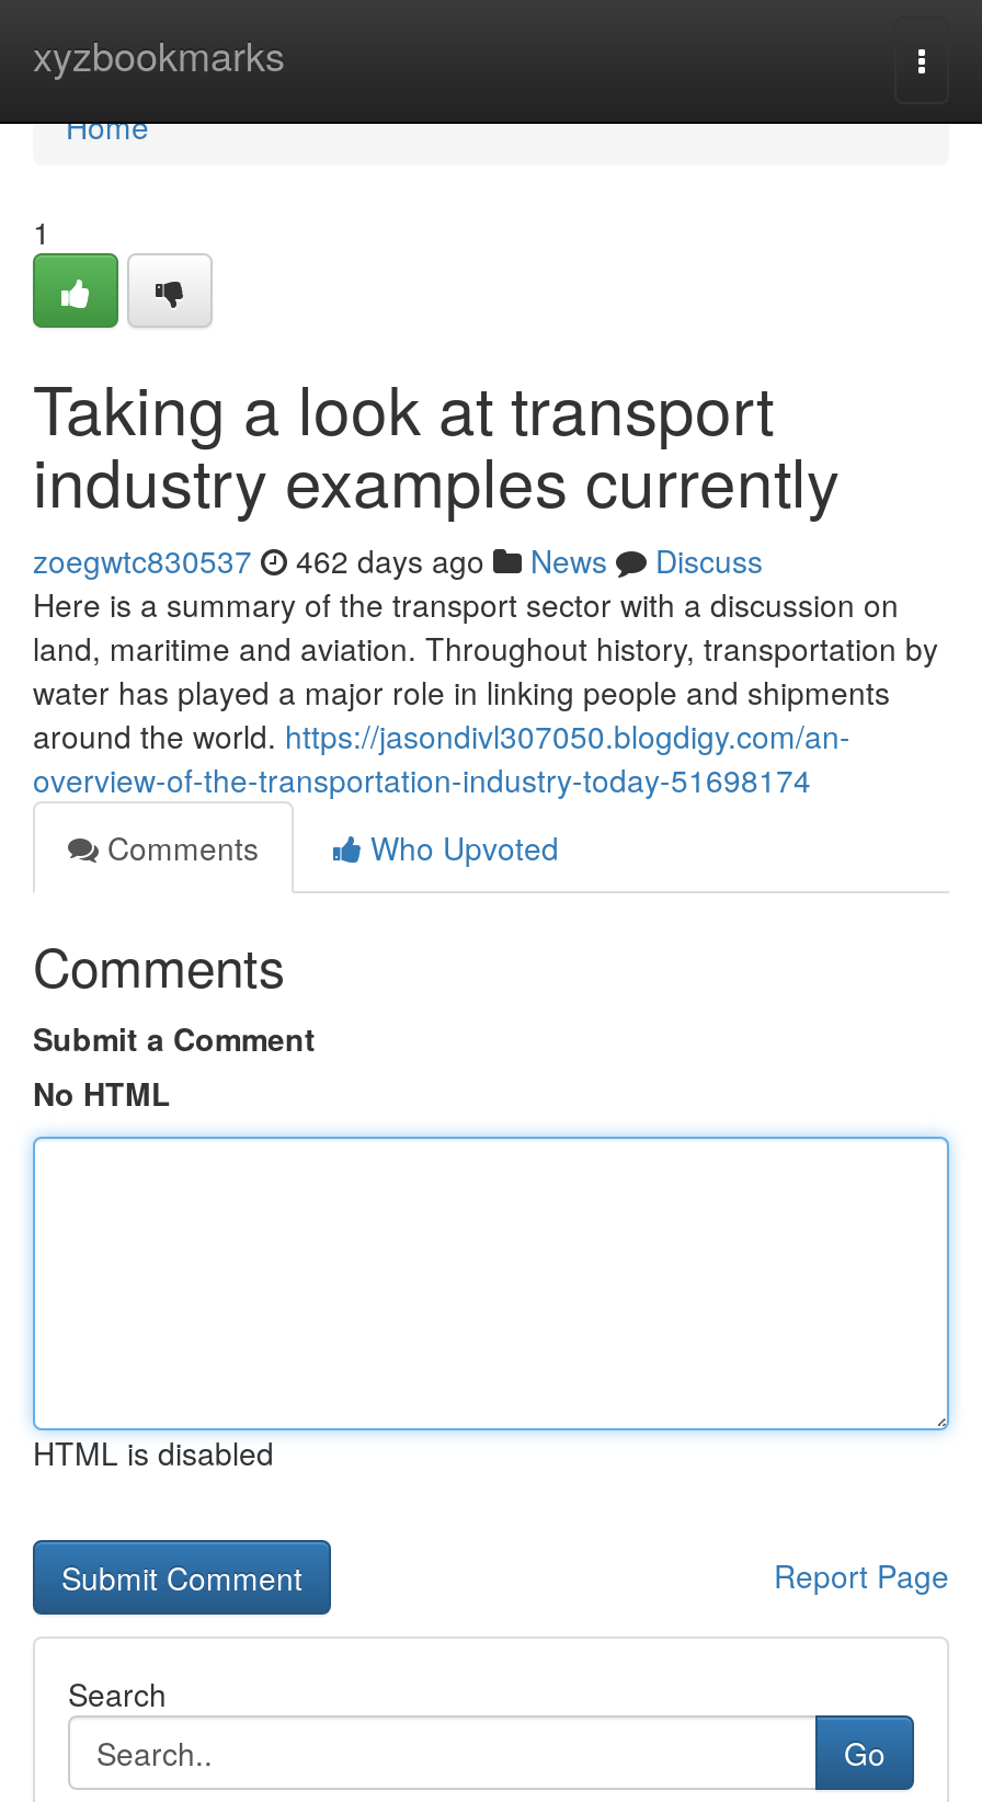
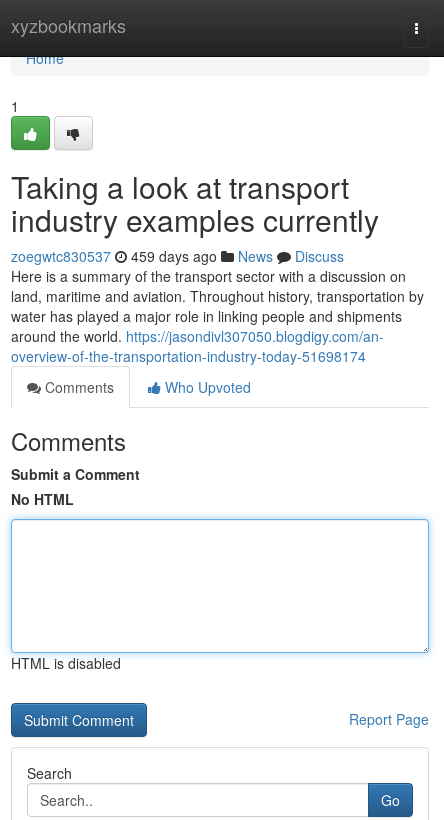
[33,538,763,582] zoegwtc830537 462 days ago News Discuss -> [11,246,344,266] zoegwtc830537 459 days ago News Discuss

